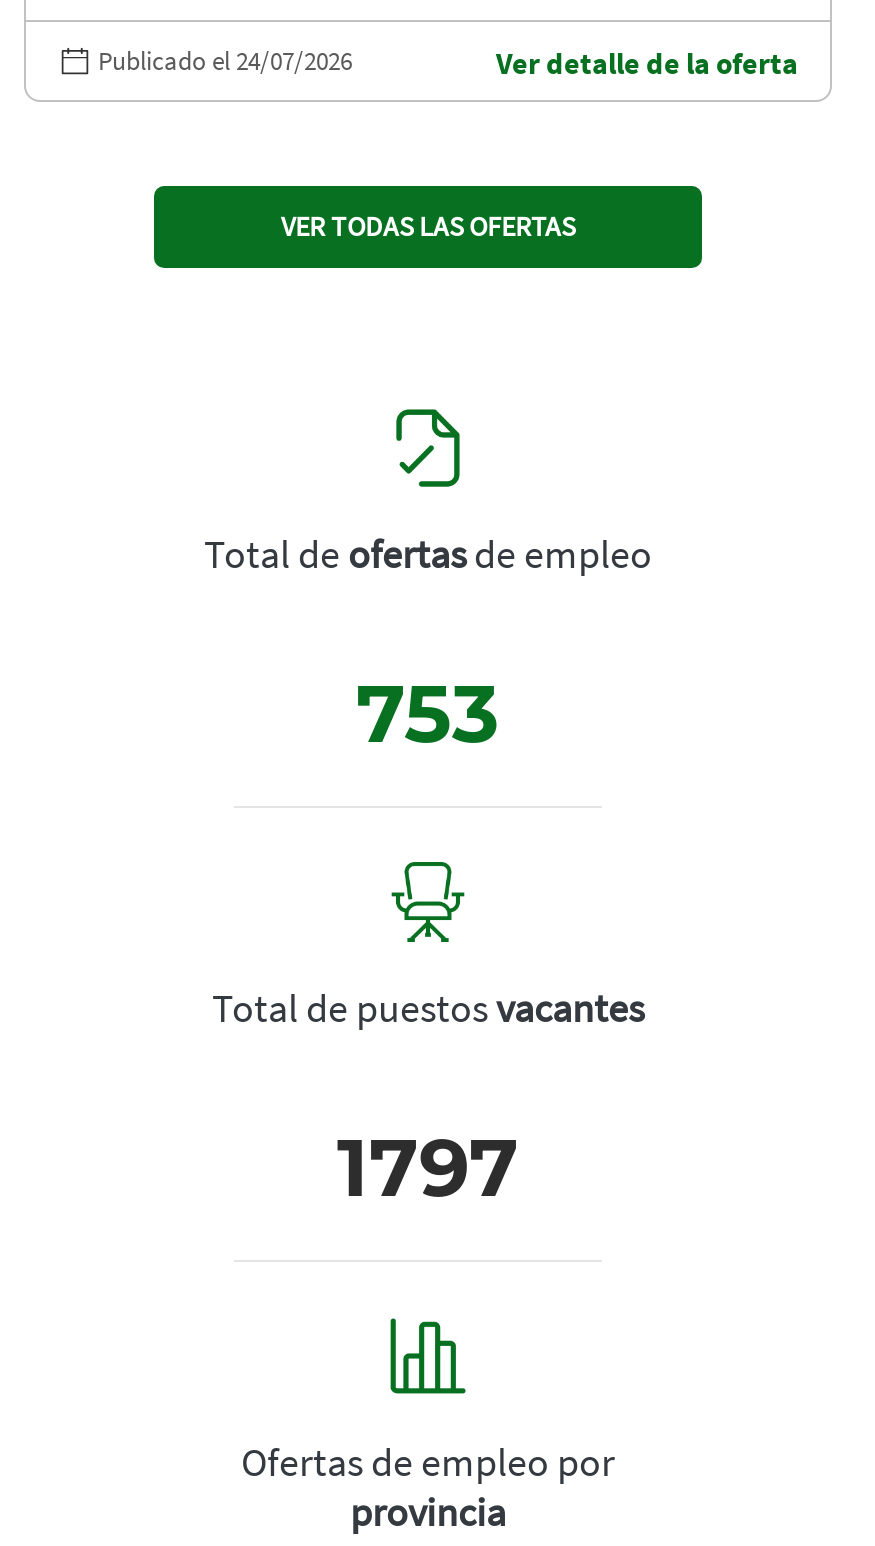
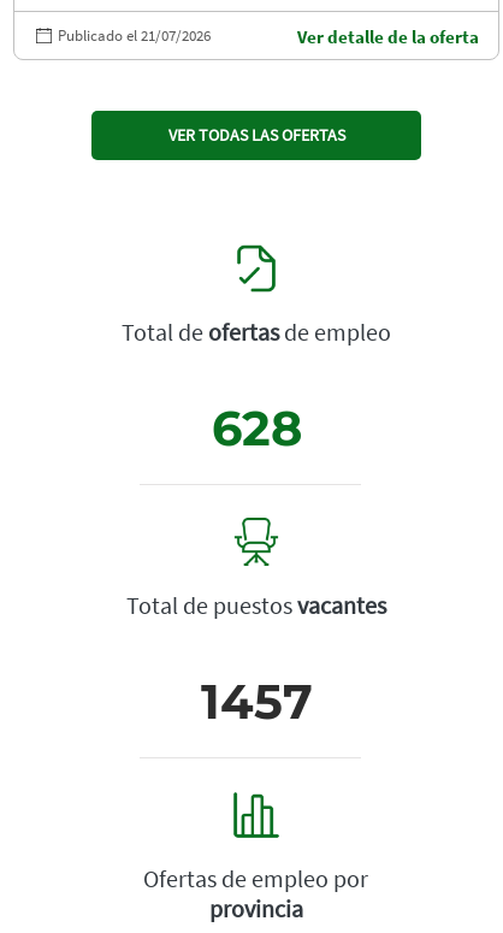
[98,44,352,78] Publicado el 24/07/2026 -> [58,26,211,46] Publicado el 21/07/2026
[356,664,500,762] 753 -> [211,399,301,458] 628
[337,1118,519,1216] 1797 -> [200,672,312,731] 1457

